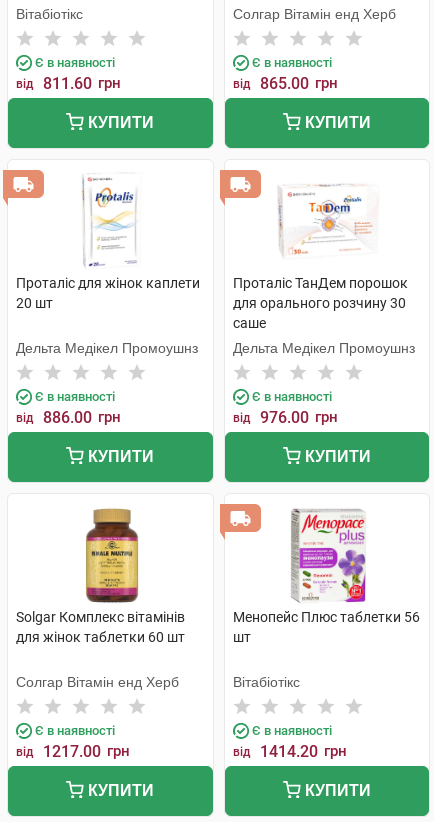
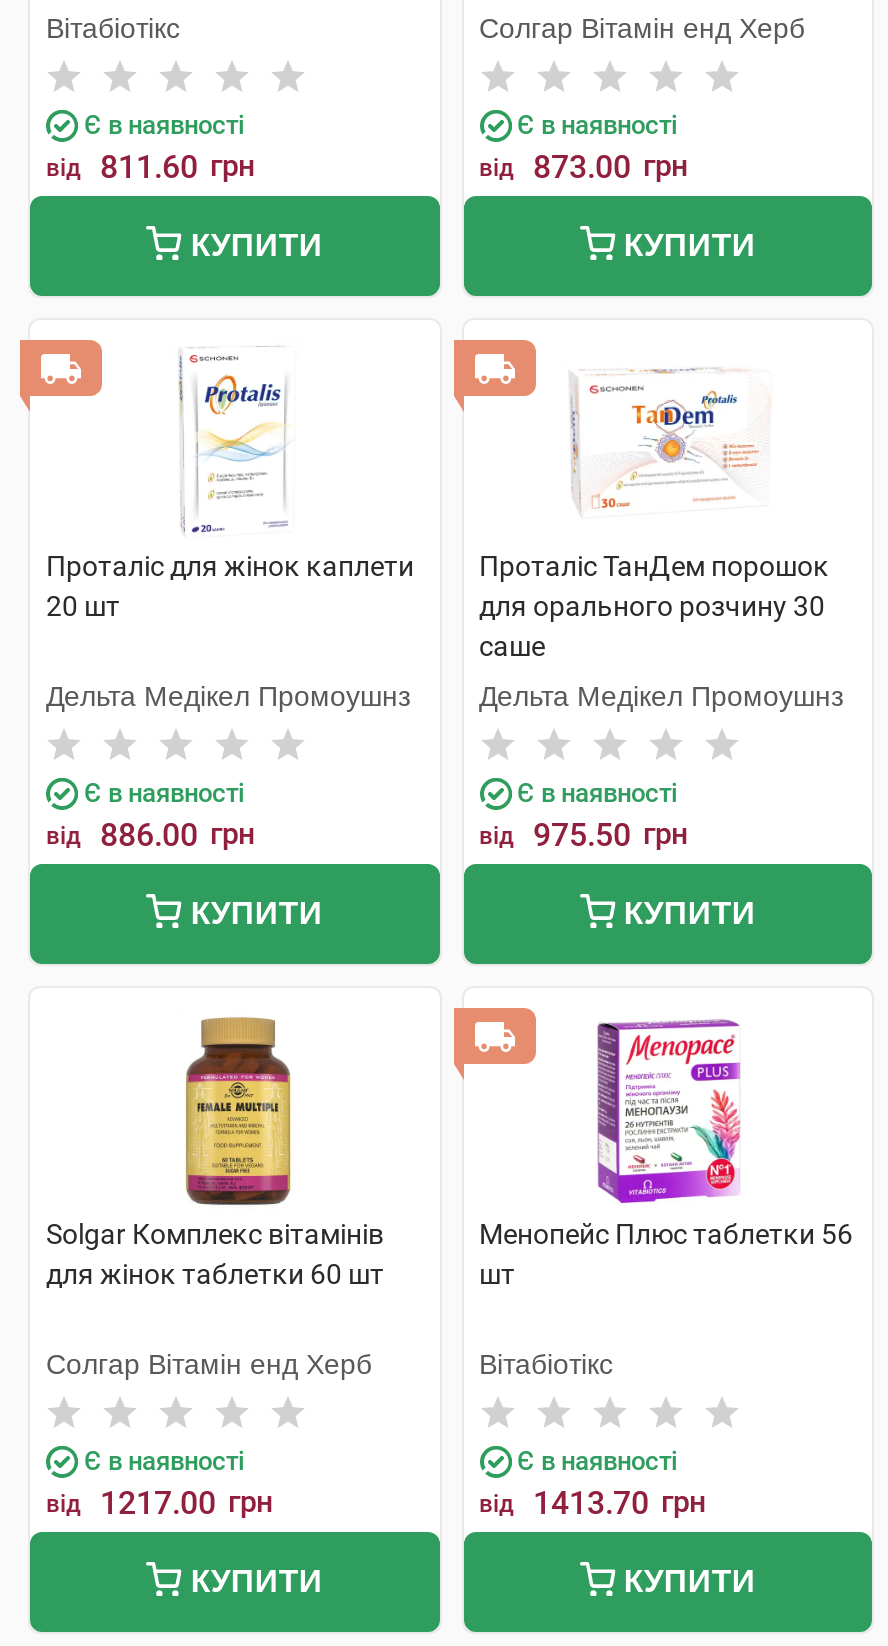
[232,74,337,93] від 865.00 грн -> [479,148,689,186] від 873.00 грн
[232,408,337,427] від 976.00 грн -> [479,816,689,854] від 975.50 грн
[291,508,367,603] [image] -> [596,1018,746,1204] [image]
[232,742,346,761] від 1414.20 грн -> [479,1484,707,1522] від 1413.70 грн

